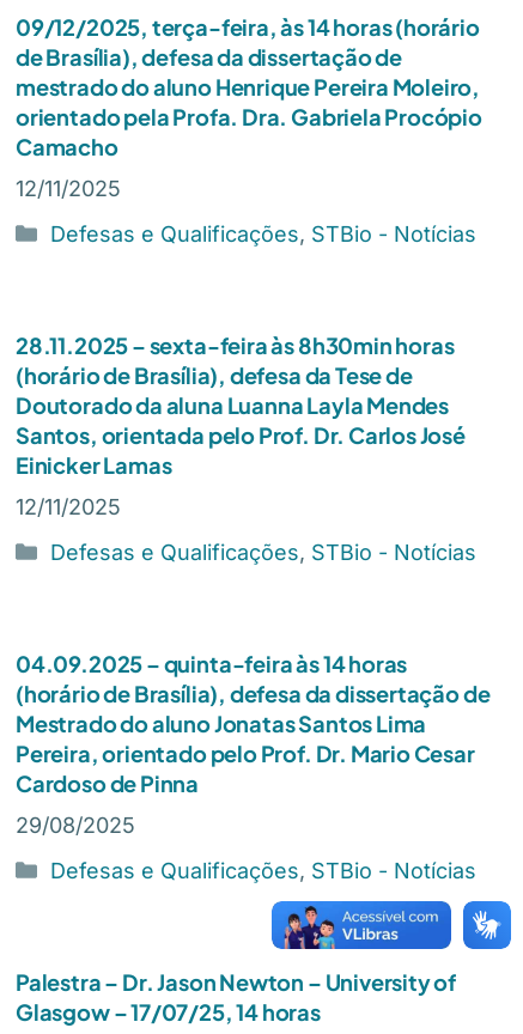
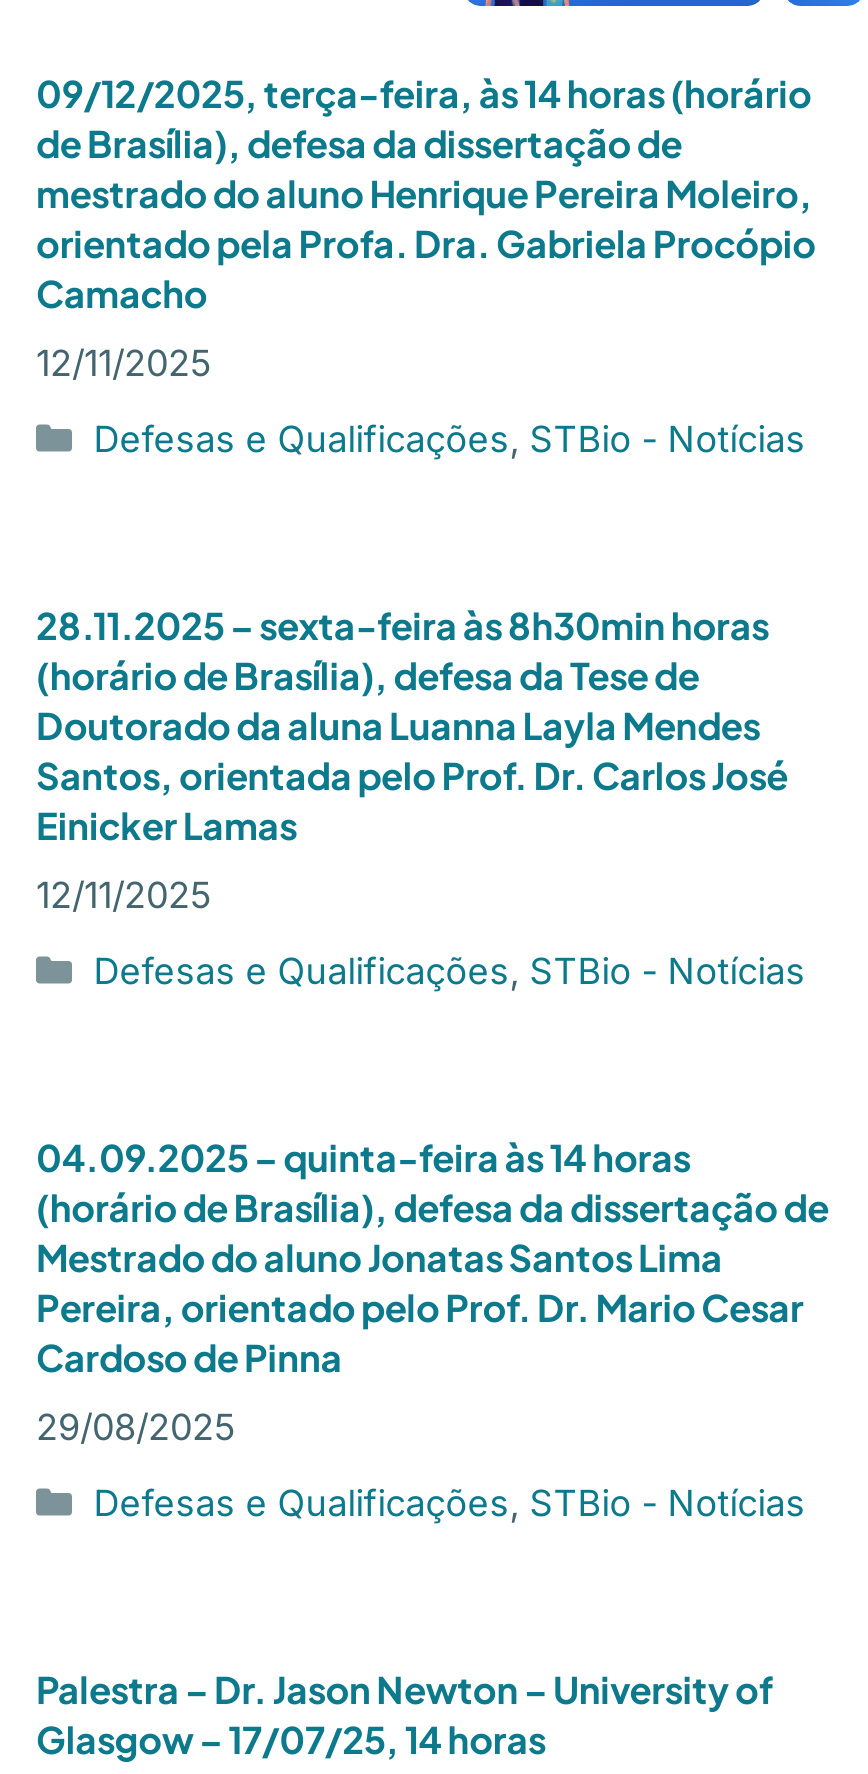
[270,900,452,950] [image] -> none
[462,900,512,950] [image] -> none

